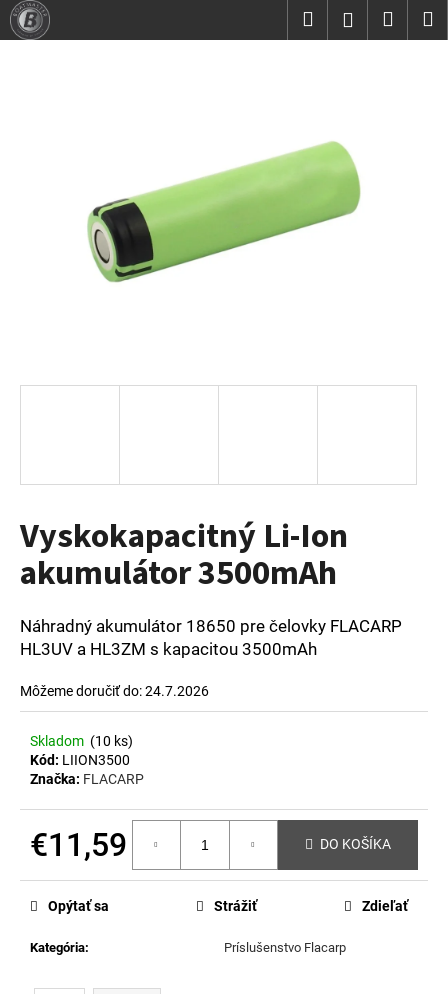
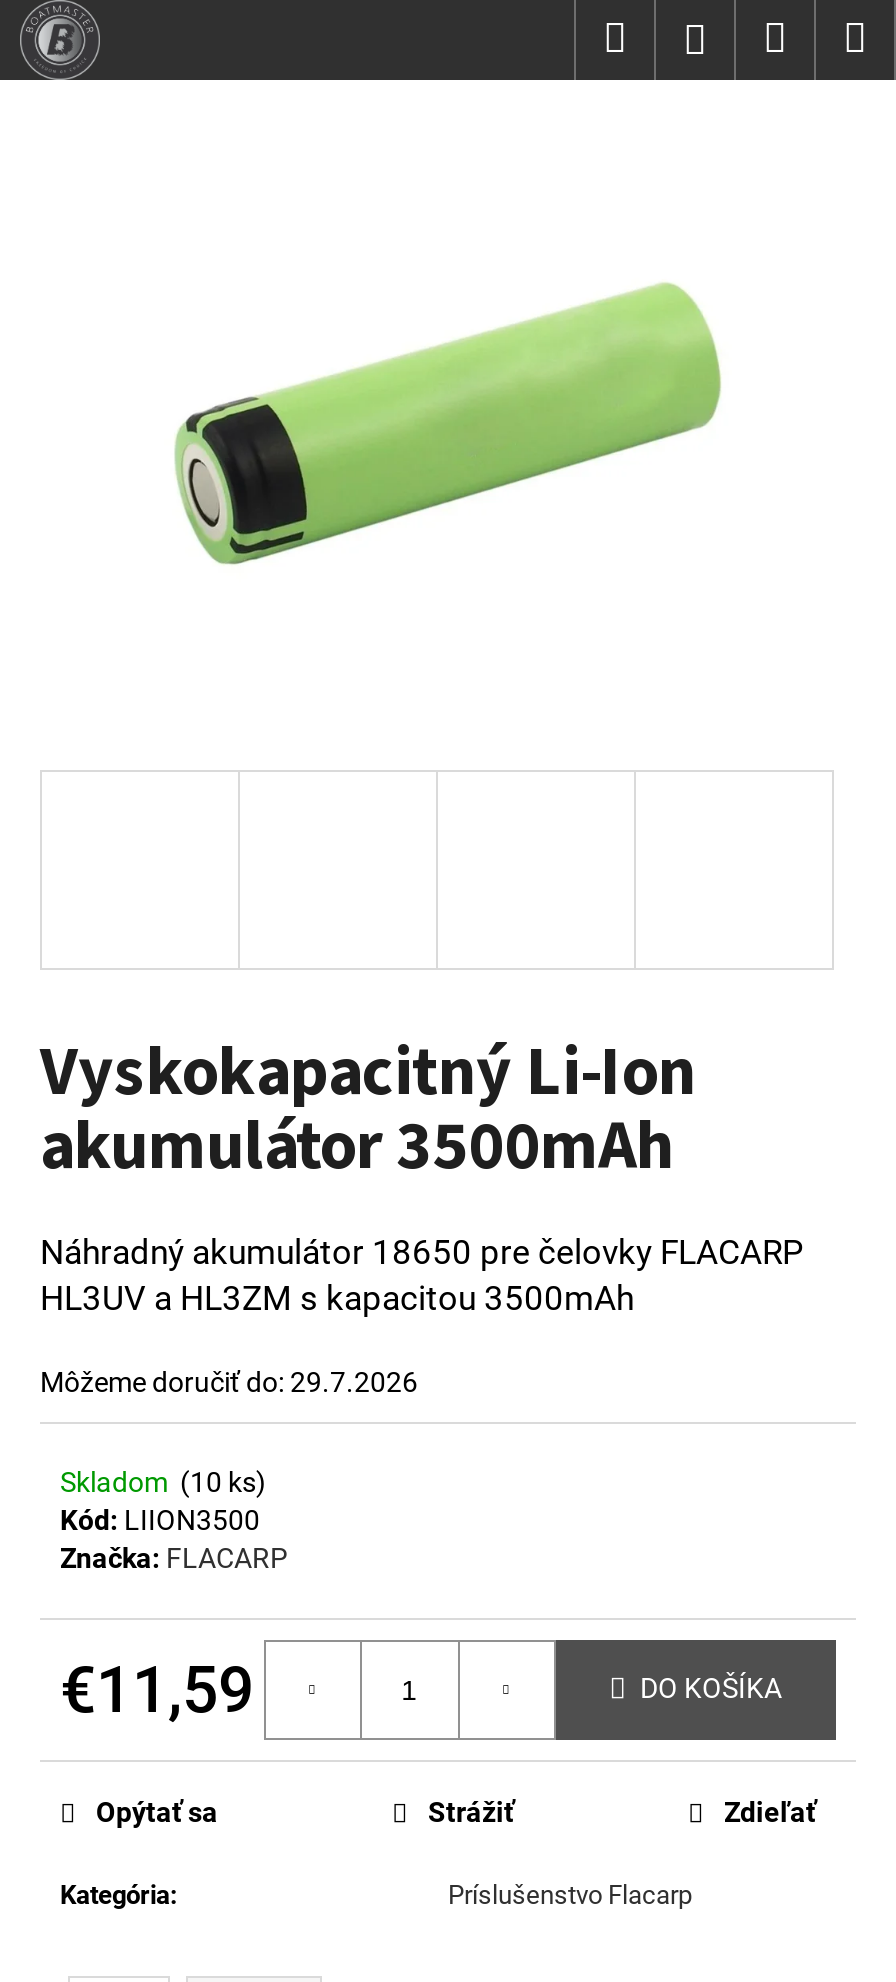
[20,682,209,698] Môžeme doručiť do: 24.7.2026 -> [40,1365,418,1397] Môžeme doručiť do: 29.7.2026

